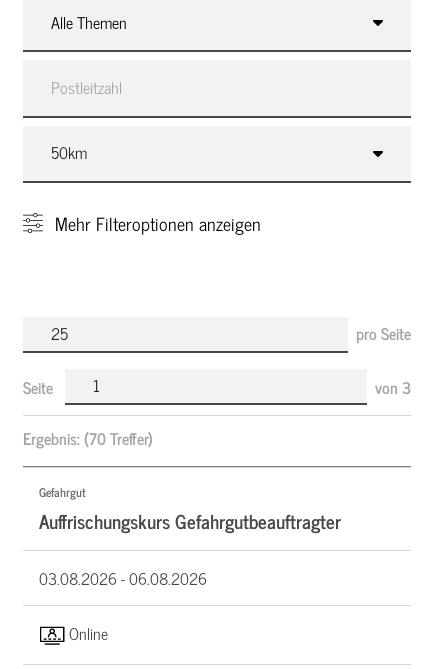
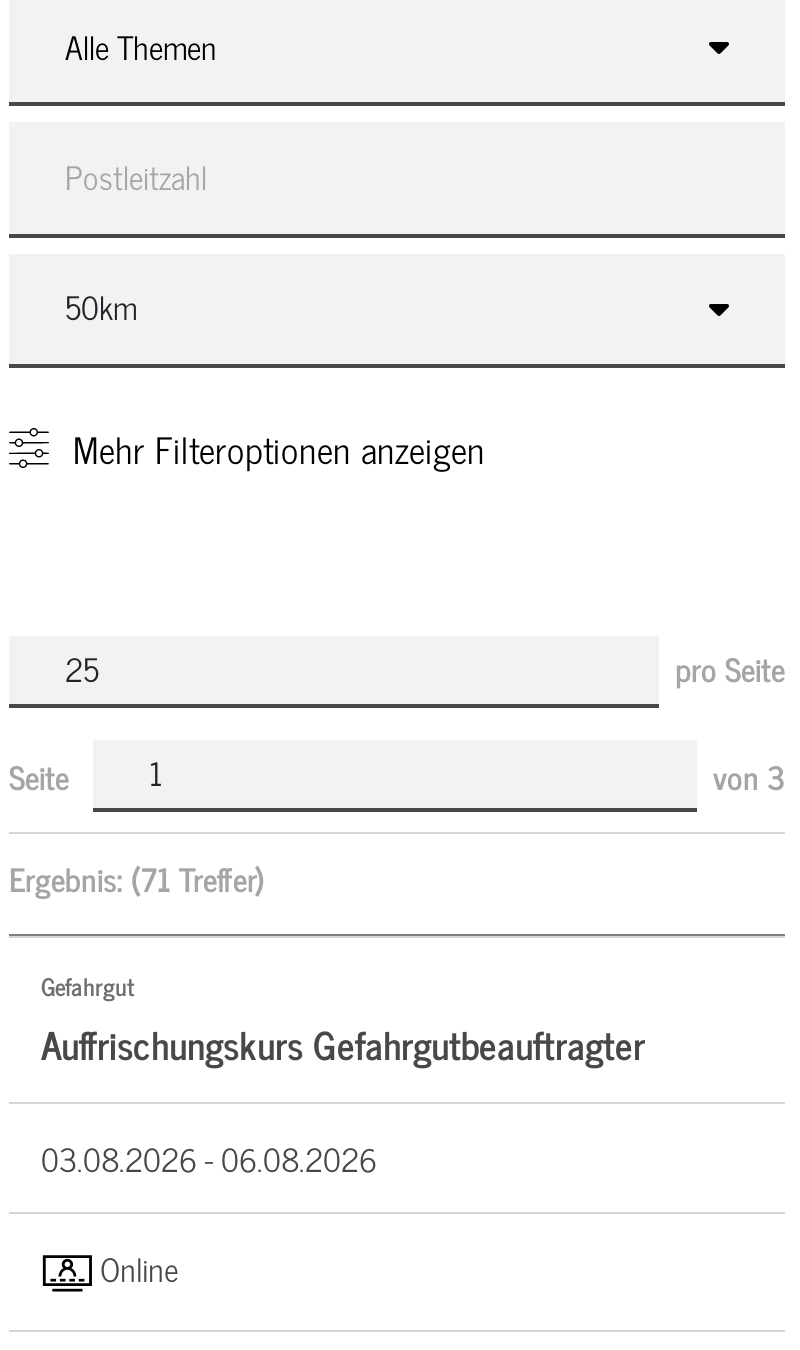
[23,425,153,451] Ergebnis: (70 Treffer) -> [9,851,265,903] Ergebnis: (71 Treffer)

